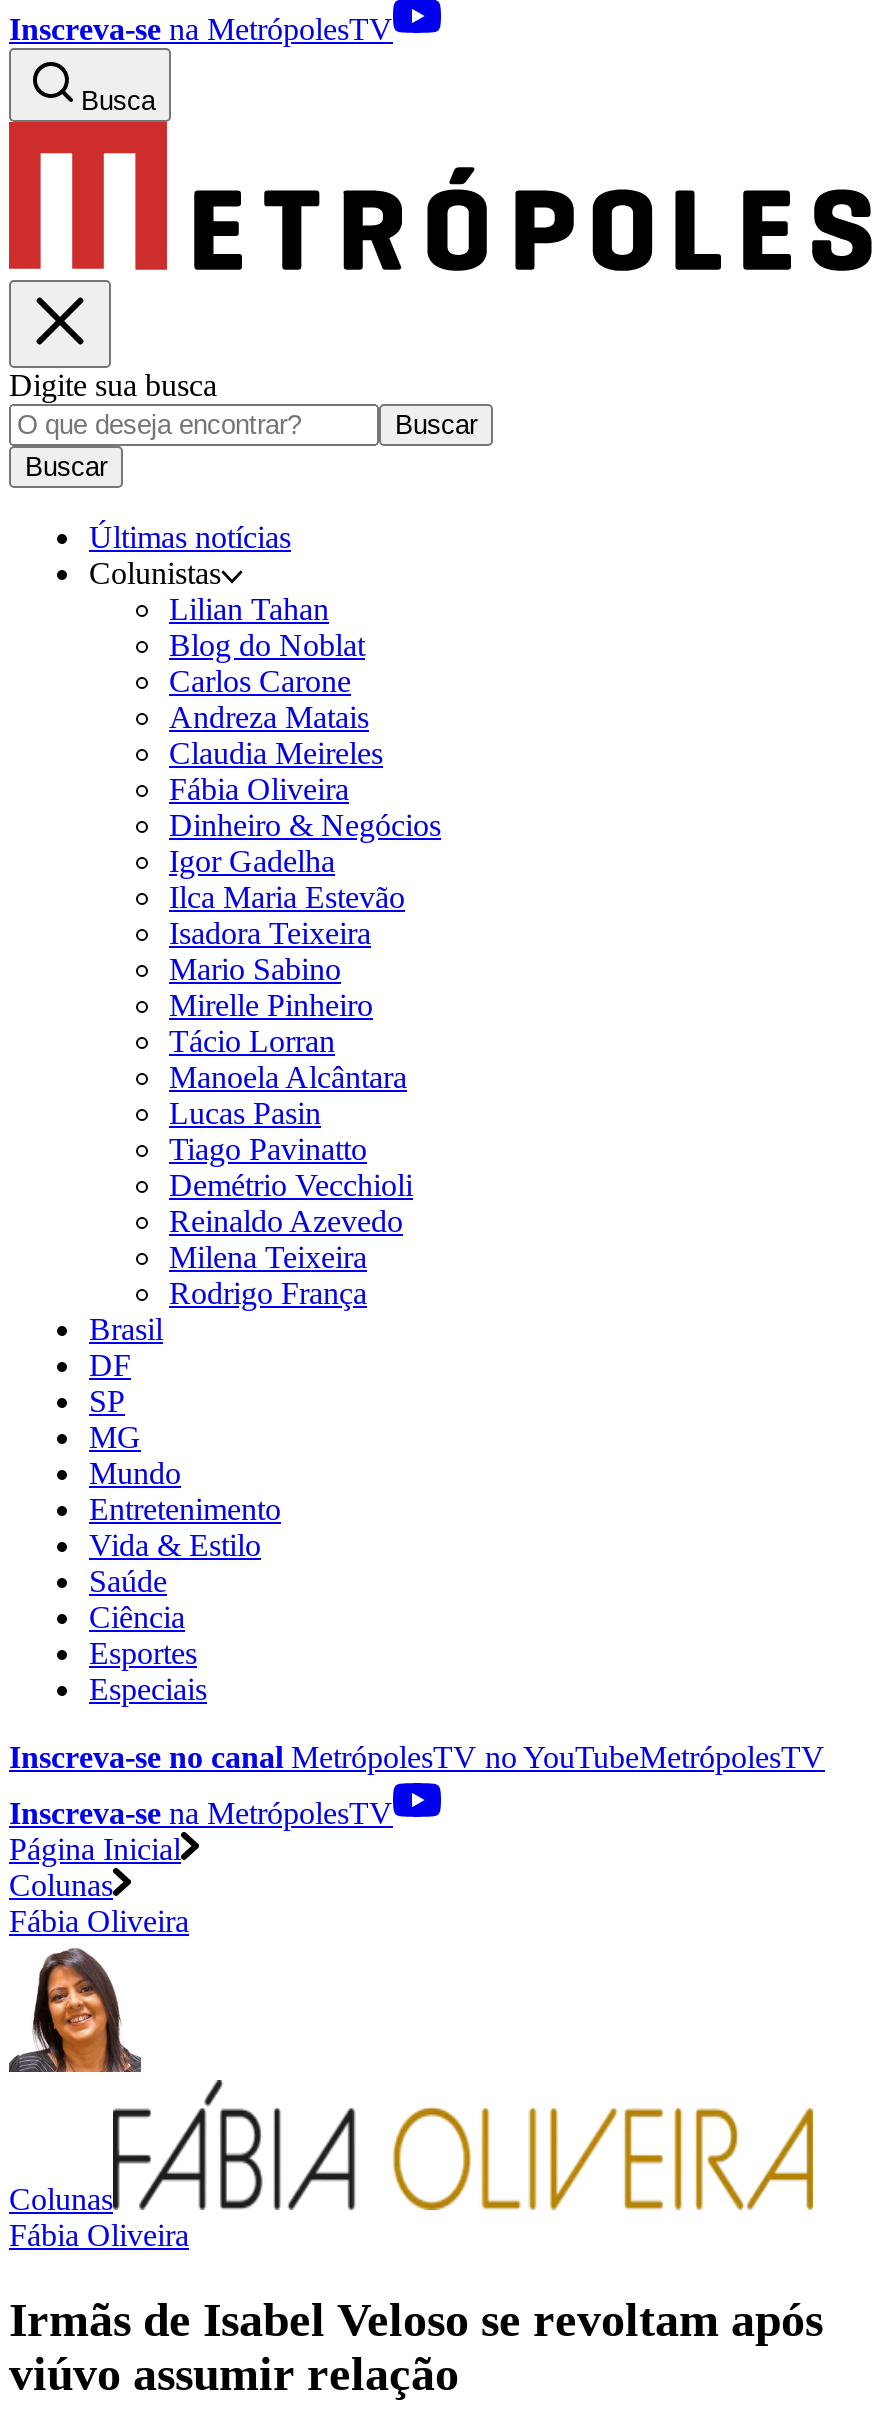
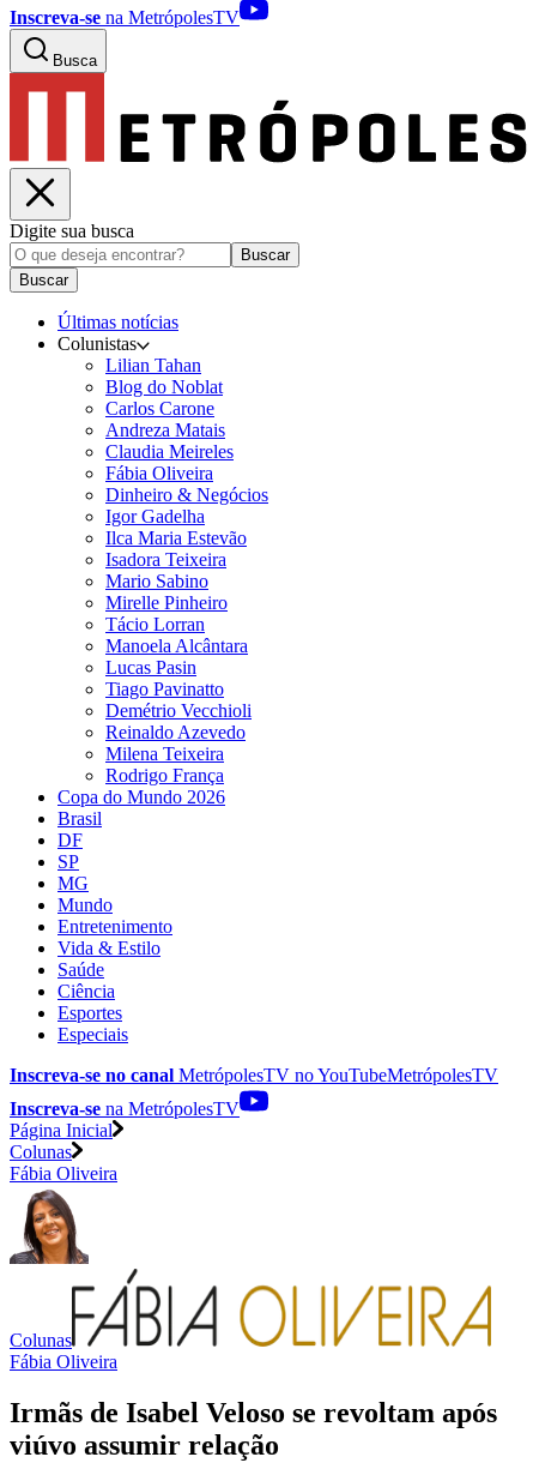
none -> [57,786,225,807] Copa do Mundo 2026

